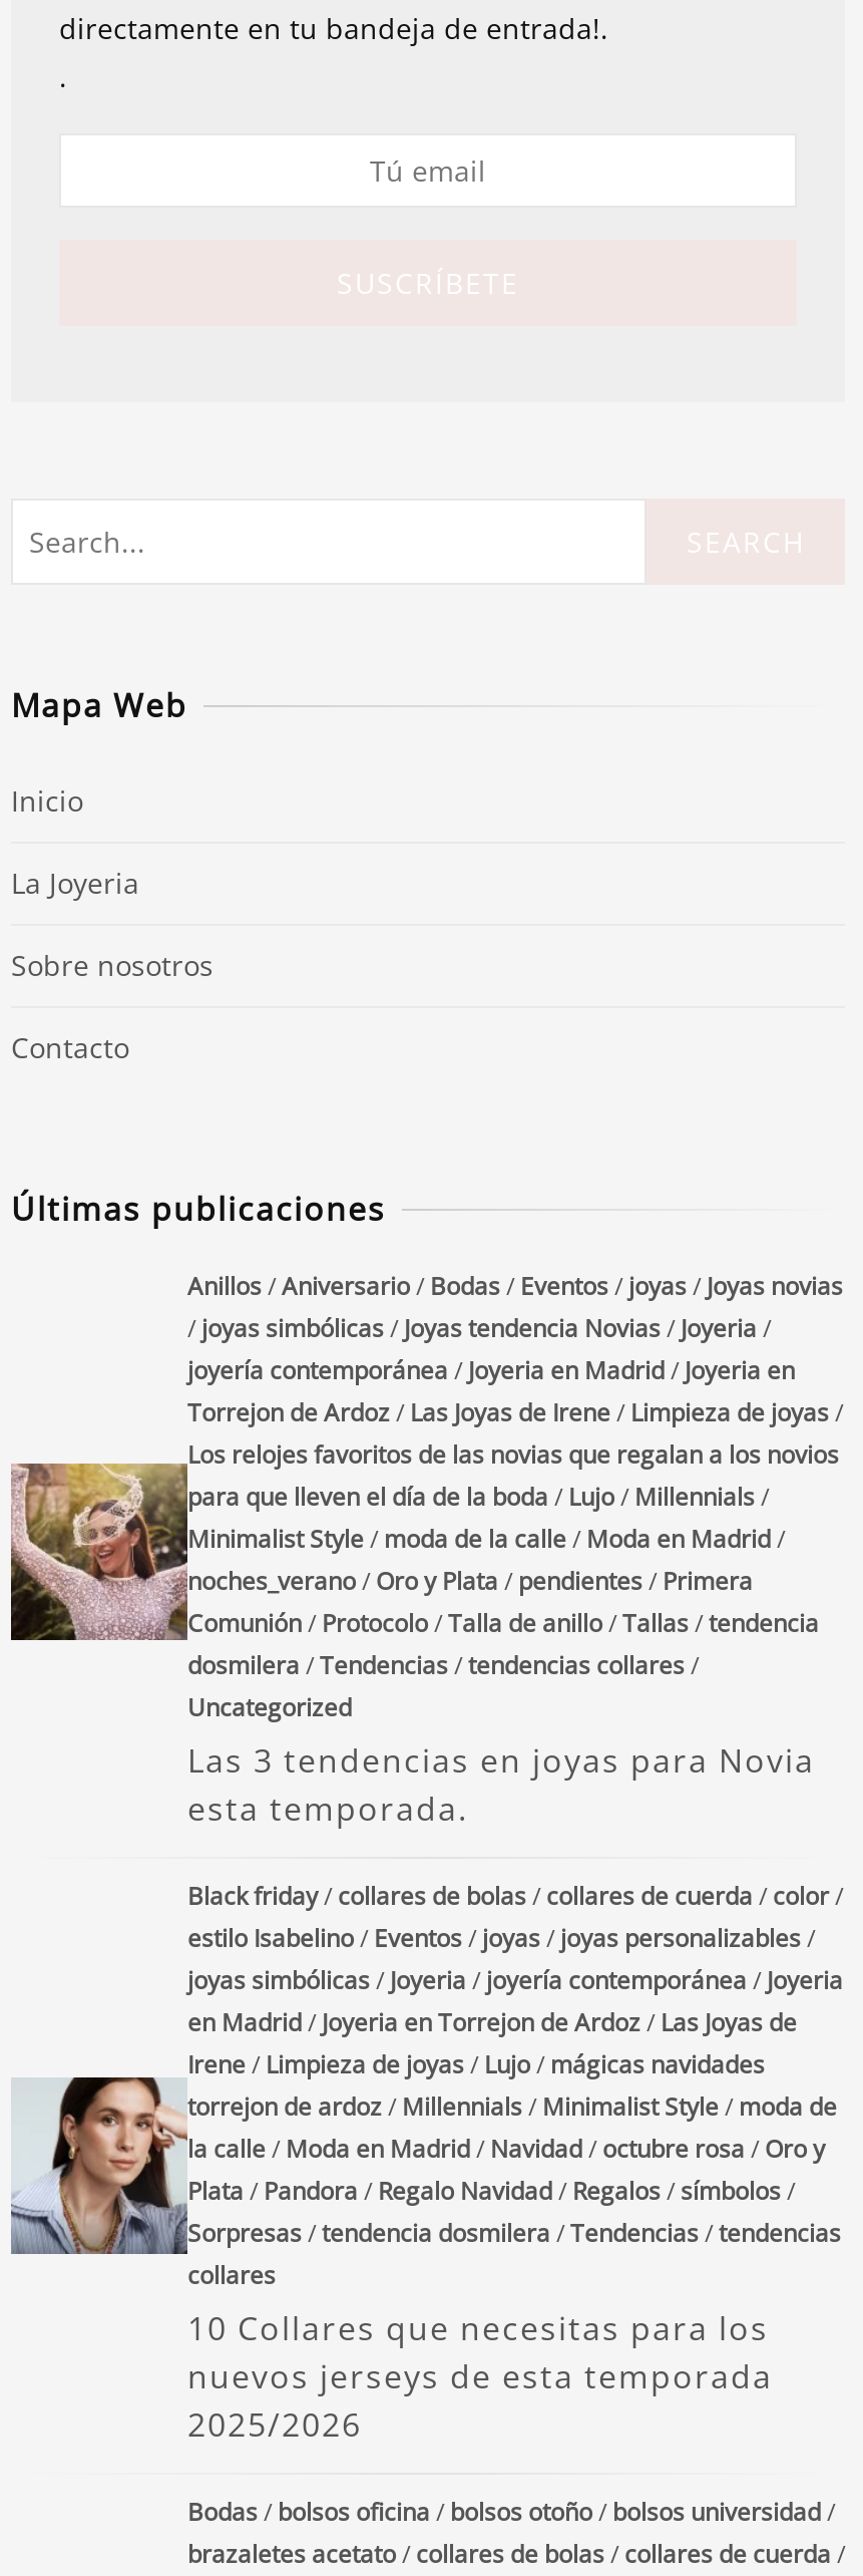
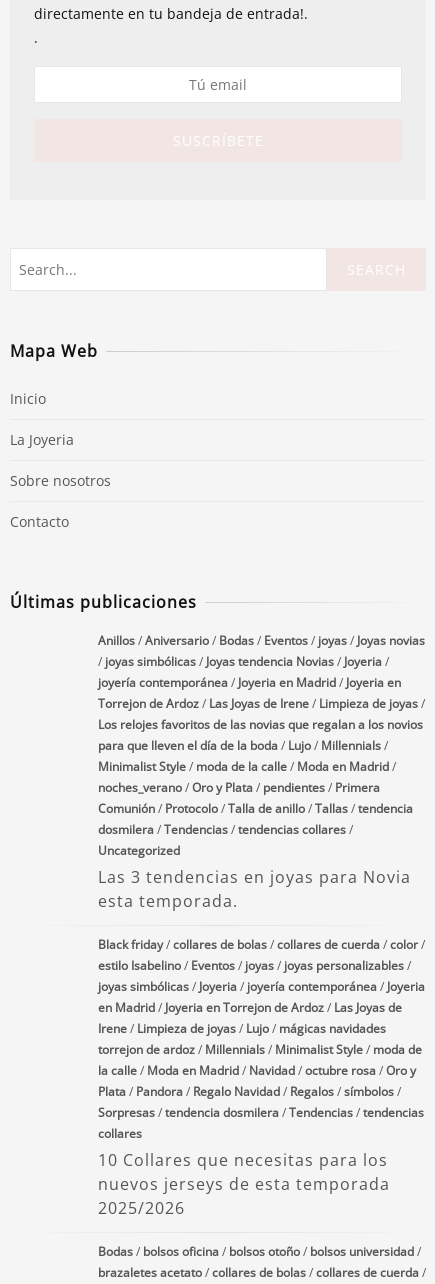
[9,1461,181,1643] [image] -> none
[9,2074,181,2257] [image] -> none

